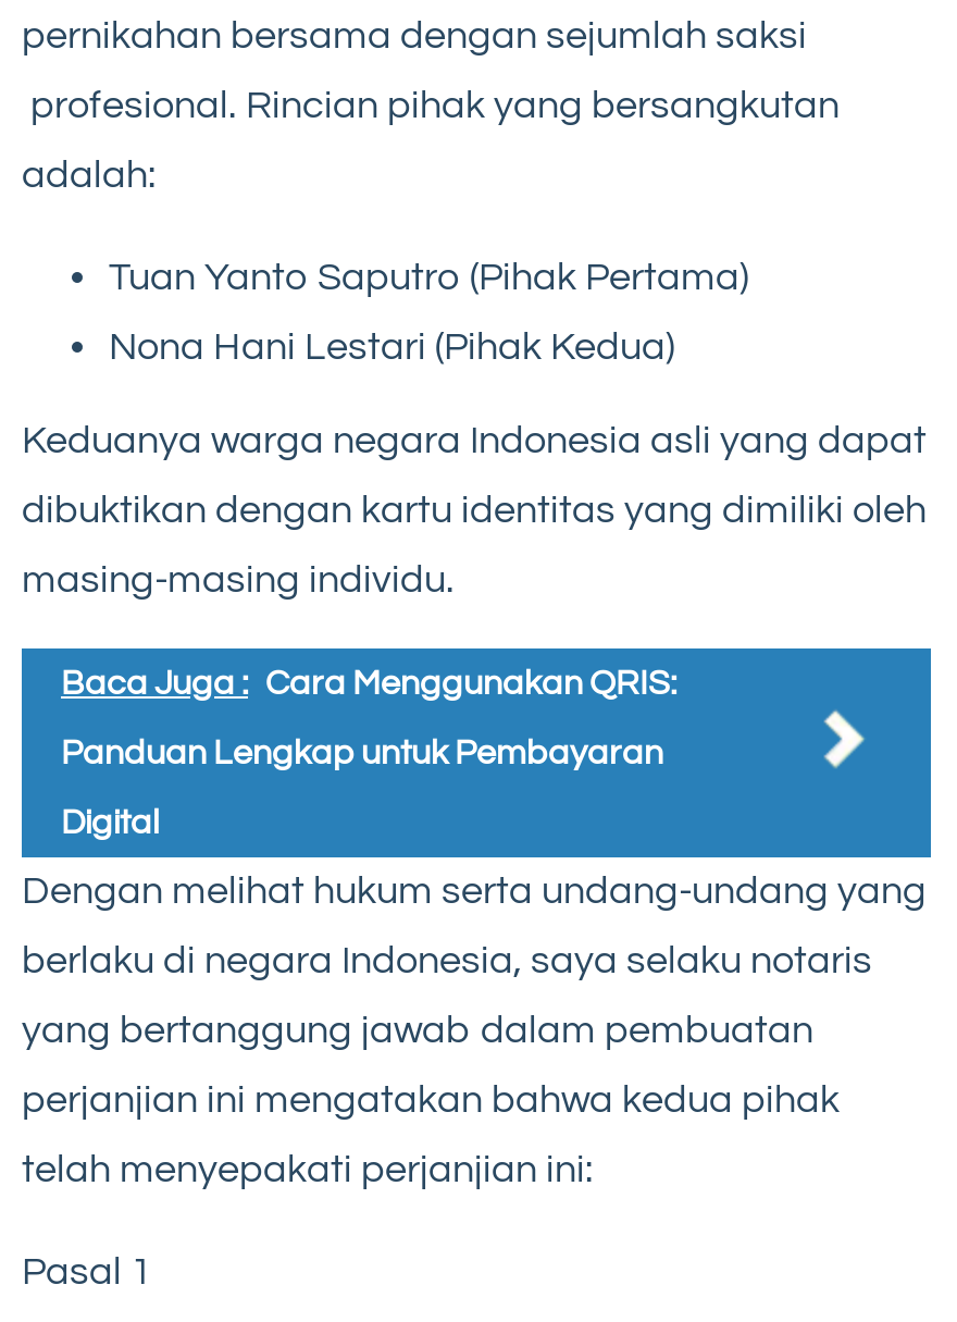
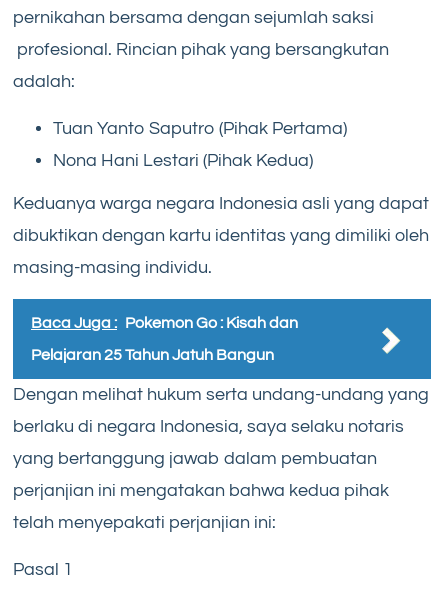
[61,666,676,840] Baca Juga : Cara Menggunakan QRIS: | Panduan Lengkap untuk Pembayaran | Digital -> [31,315,298,363] Baca Juga : Pokemon Go : Kisah dan | Pelajaran 25 Tahun Jatuh Bangun

